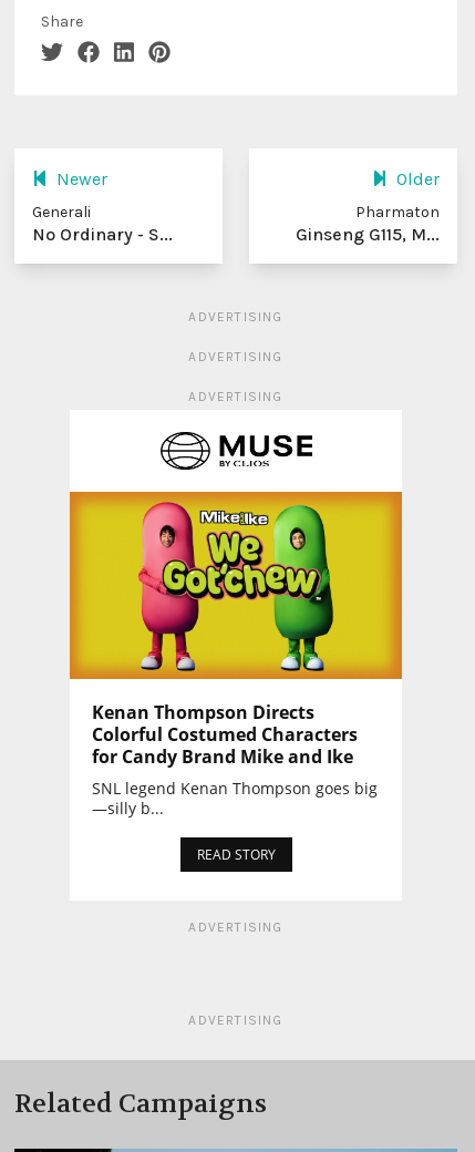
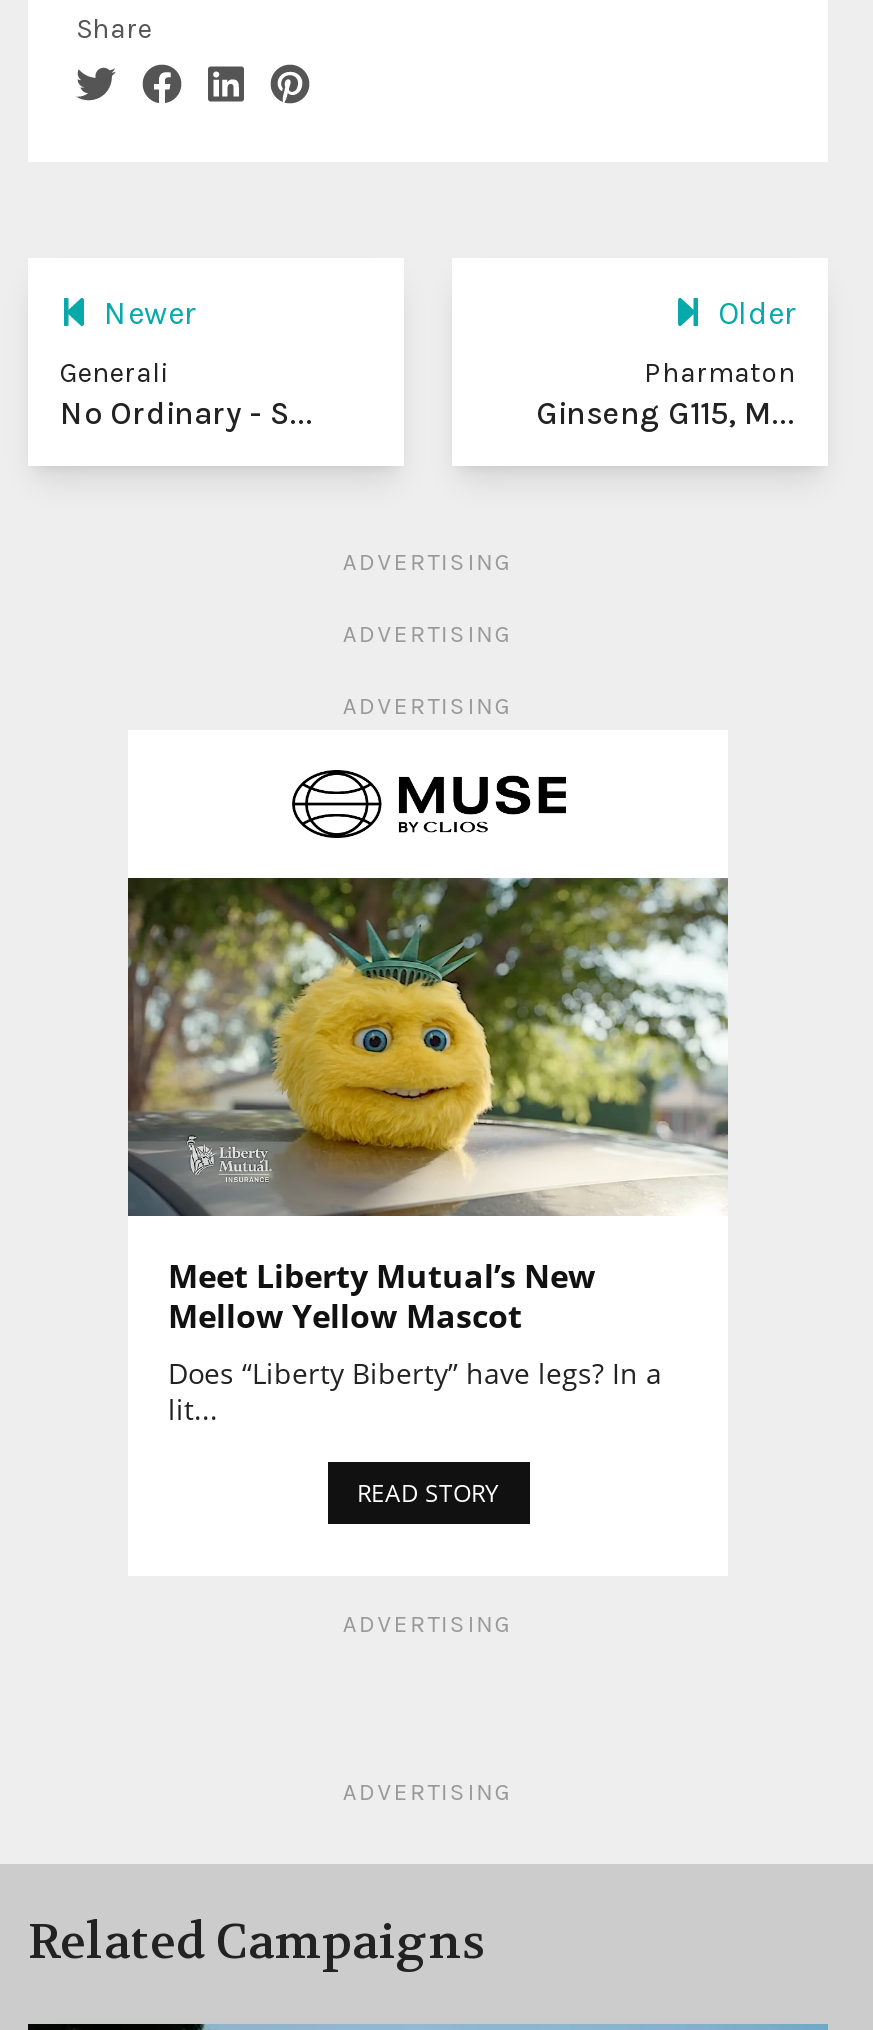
[69,491,403,819] [image] | Kenan Thompson Directs | Colorful Costumed Characters | for Candy Brand Mike and Ike | SNL legend Kenan Thompson goes big | —silly b... -> [126,876,730,1428] [image] | Meet Liberty Mutual’s New | Mellow Yellow Mascot | Does “Liberty Biberty” have legs? In a | lit...

